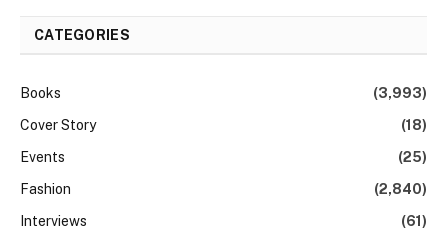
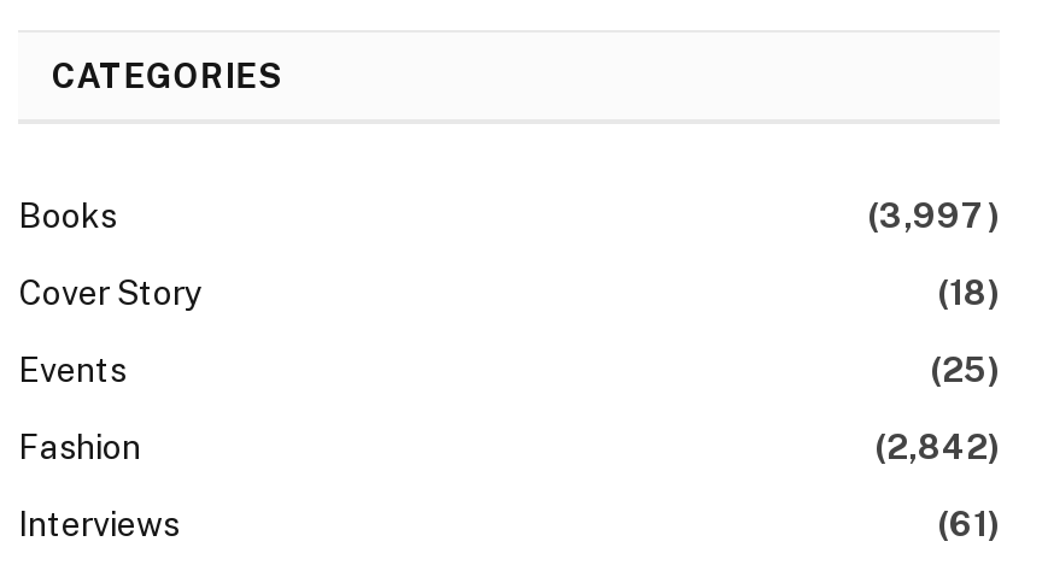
[373,85,427,101] (3,993) -> [867,197,1000,235] (3,997)
[374,181,427,197] (2,840) -> [874,428,1000,466] (2,842)

